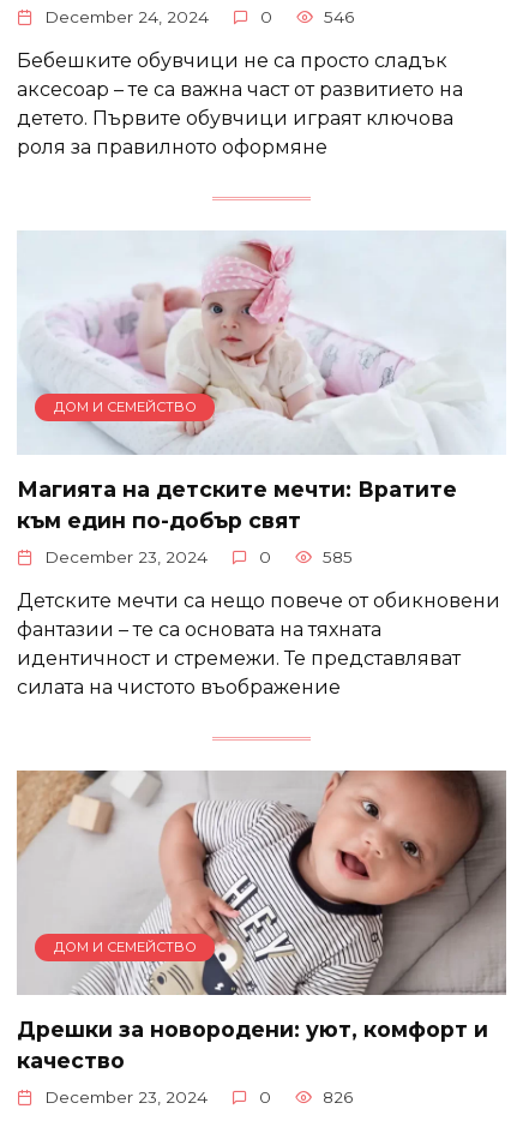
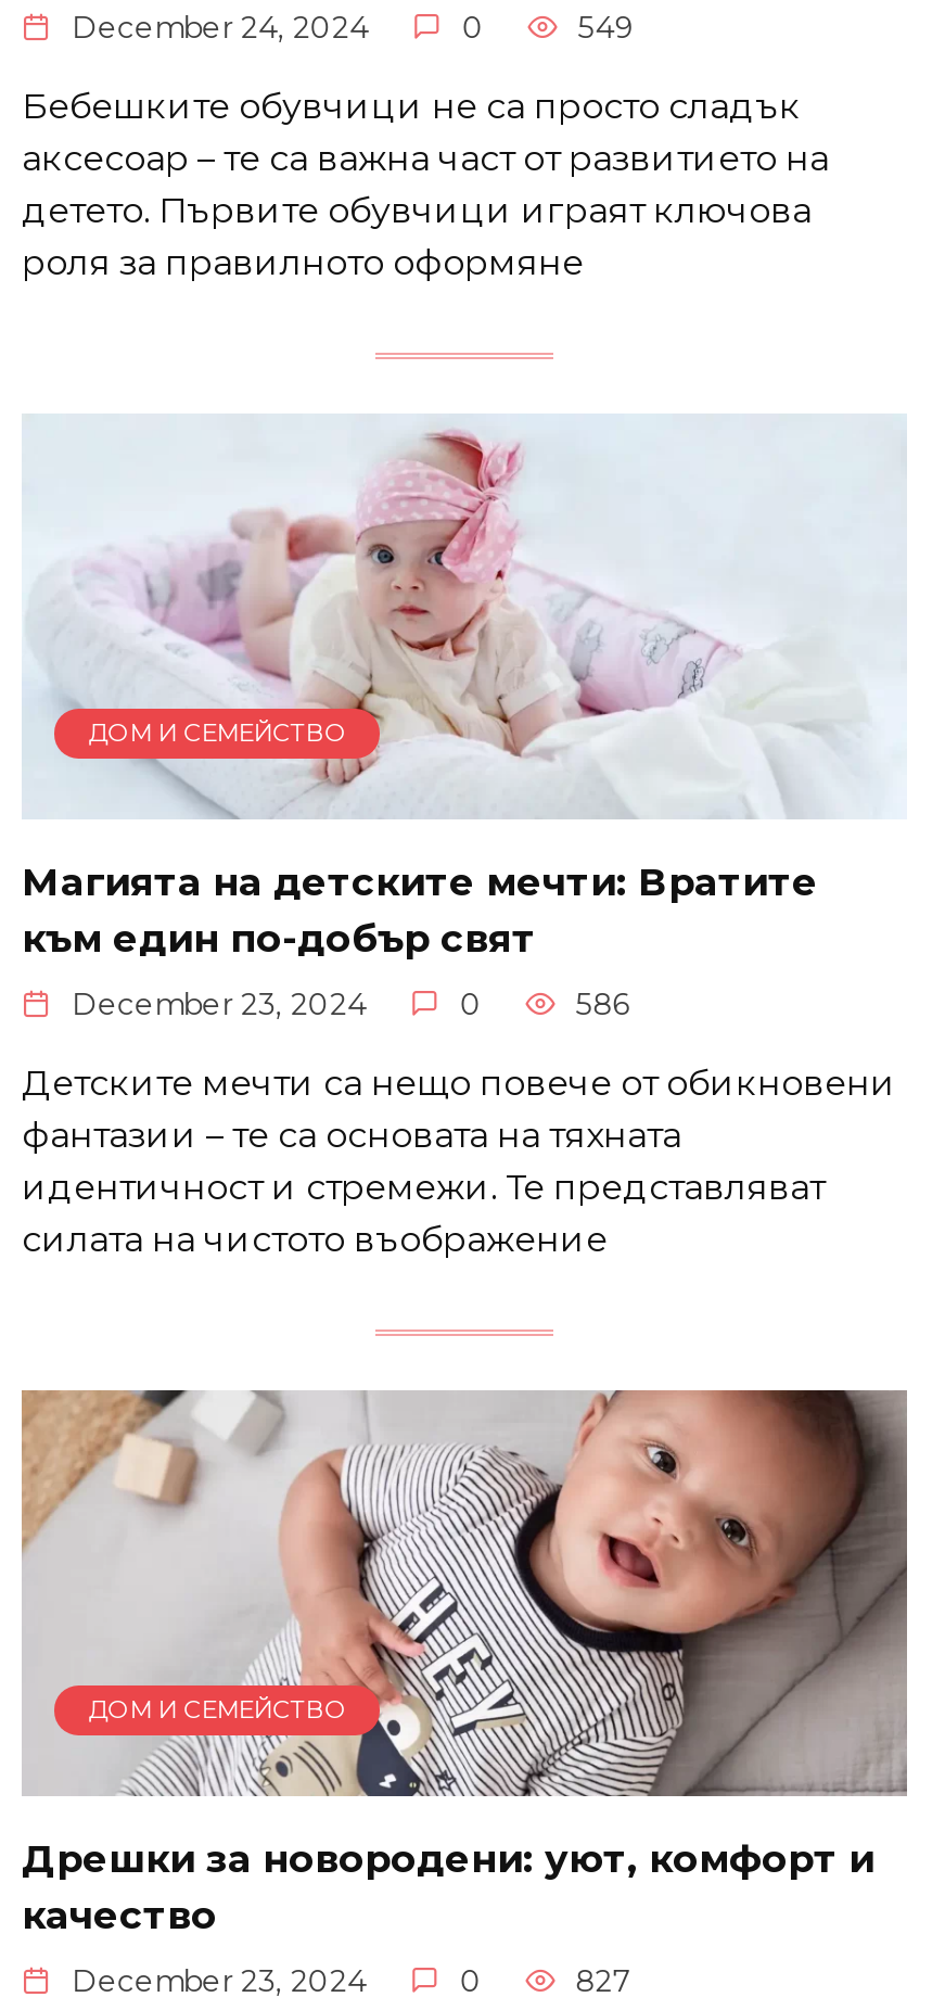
[324,8,354,27] 546 -> [578,10,632,45] 549
[323,548,353,567] 585 -> [576,987,630,1022] 586
[323,1088,353,1107] 826 -> [576,1964,630,1998] 827

